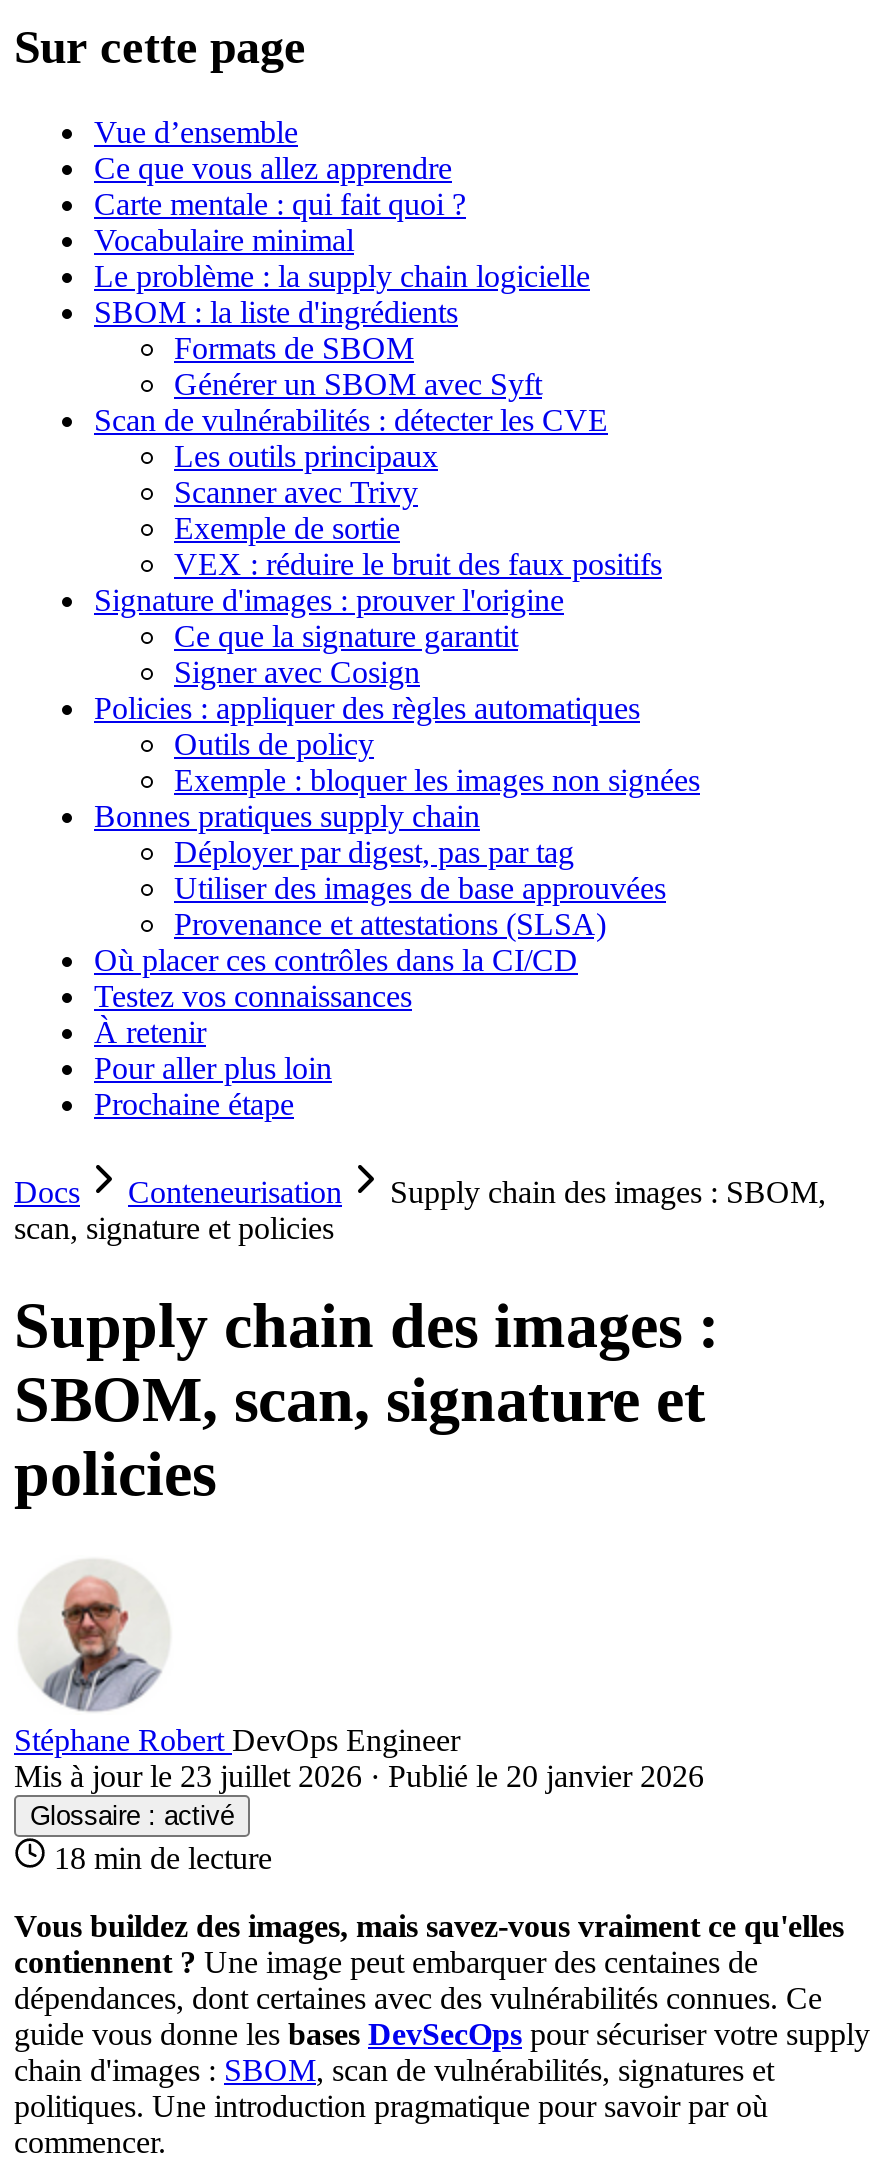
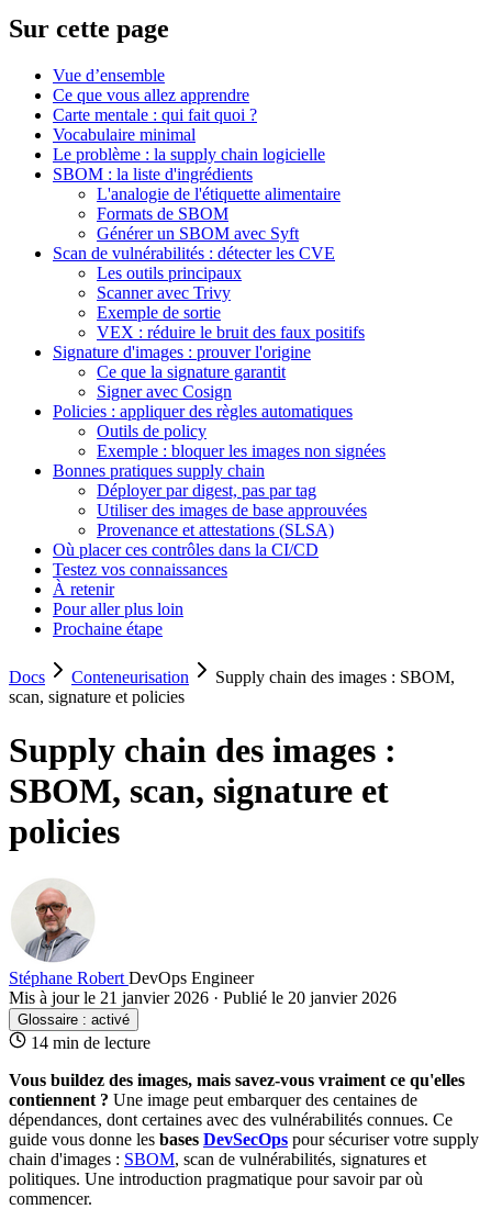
none -> [97,184,341,203] L'analogie de l'étiquette alimentaire
[14,1758,704,1792] Mis à jour le 23 juillet 2026 · Publié le 20 janvier 2026 -> [9,988,397,1007] Mis à jour le 21 janvier 2026 · Publié le 20 janvier 2026
[54,1840,272,1874] 18 min de lecture -> [31,1033,150,1052] 14 min de lecture

